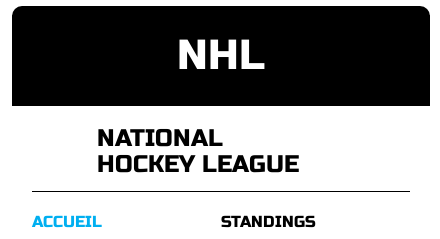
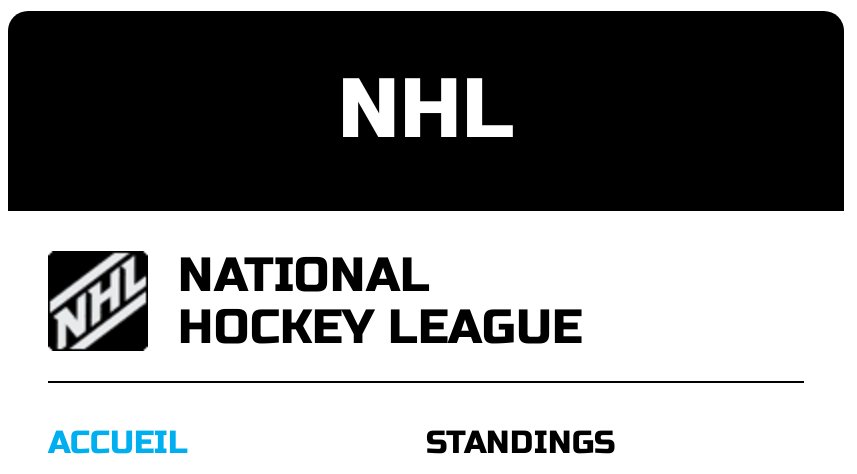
none -> [46,249,150,353] [image]

